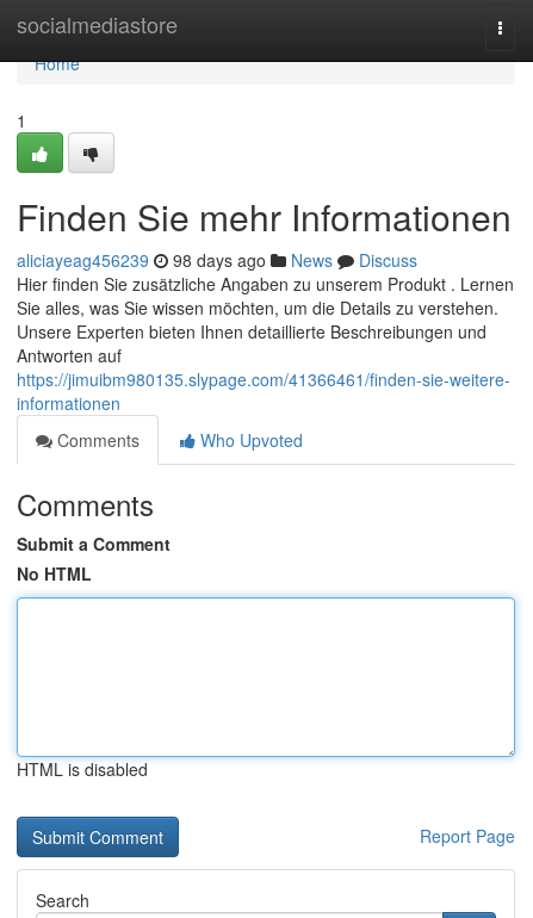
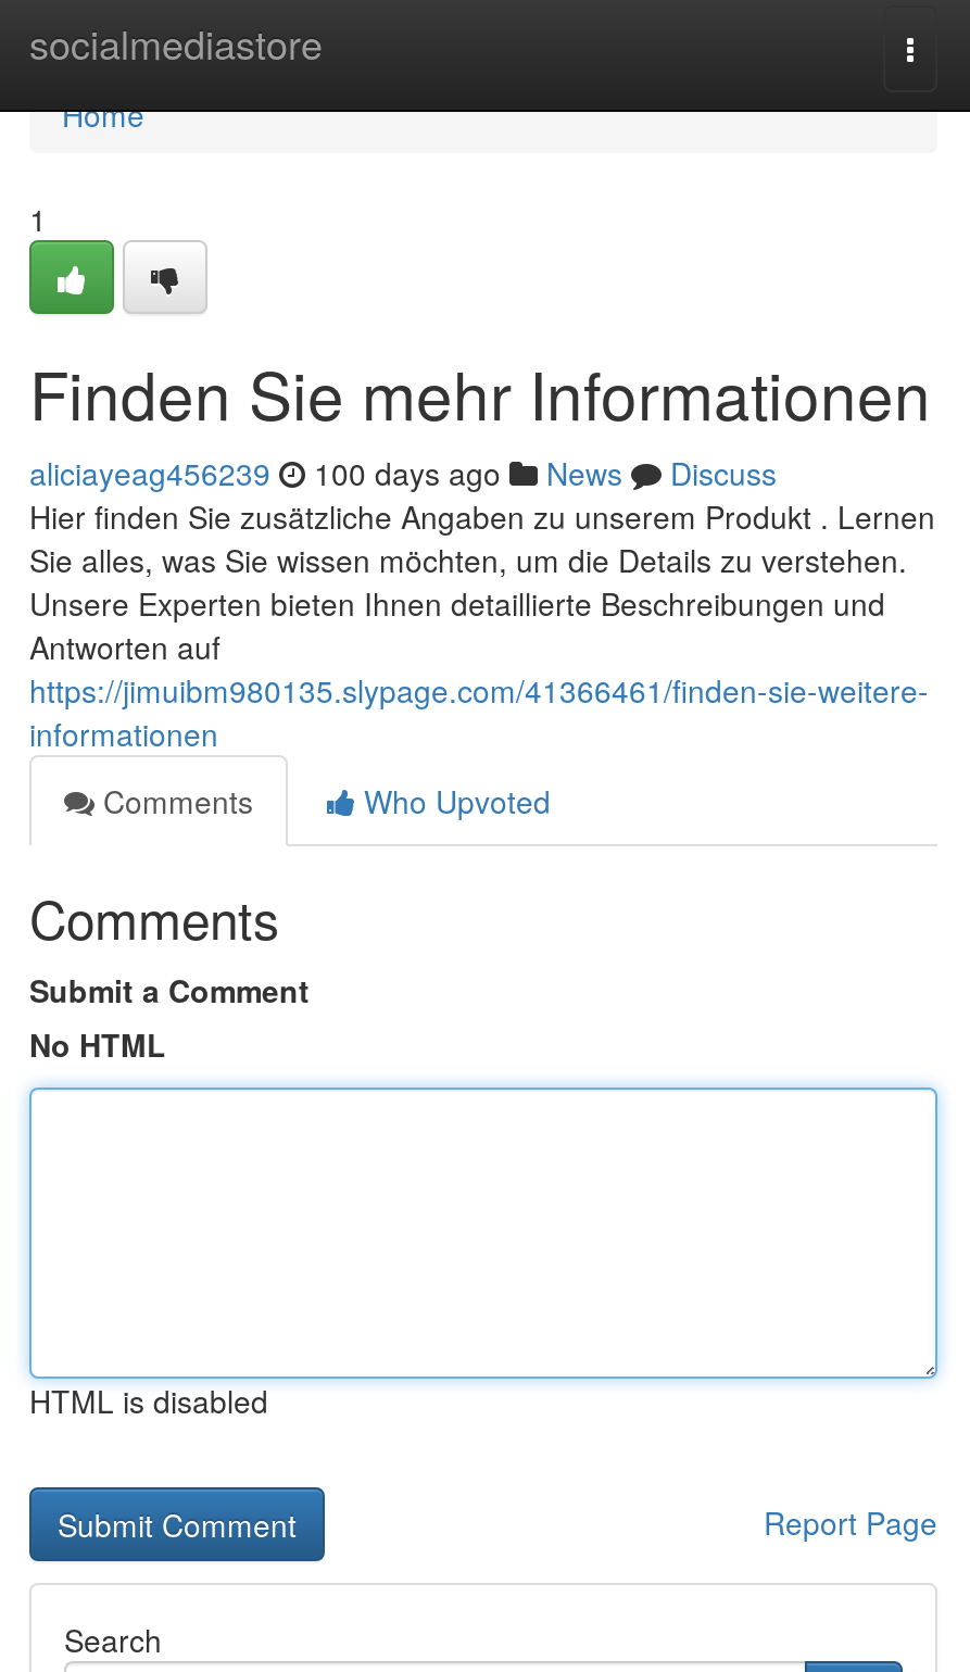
[17,248,417,272] aliciayeag456239 98 days ago News Discuss -> [29,451,777,494] aliciayeag456239 100 days ago News Discuss

